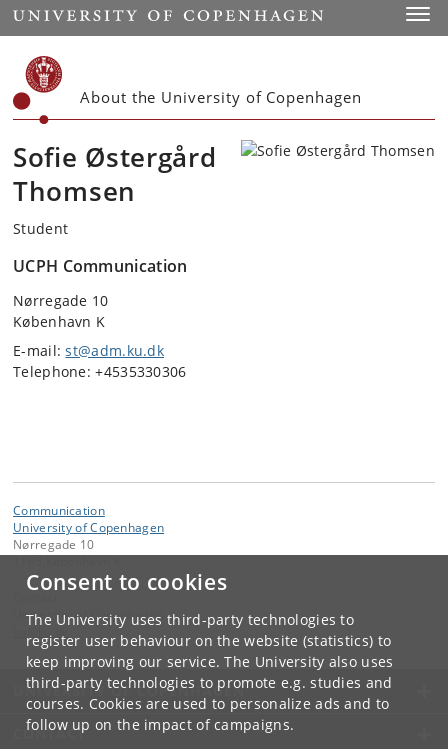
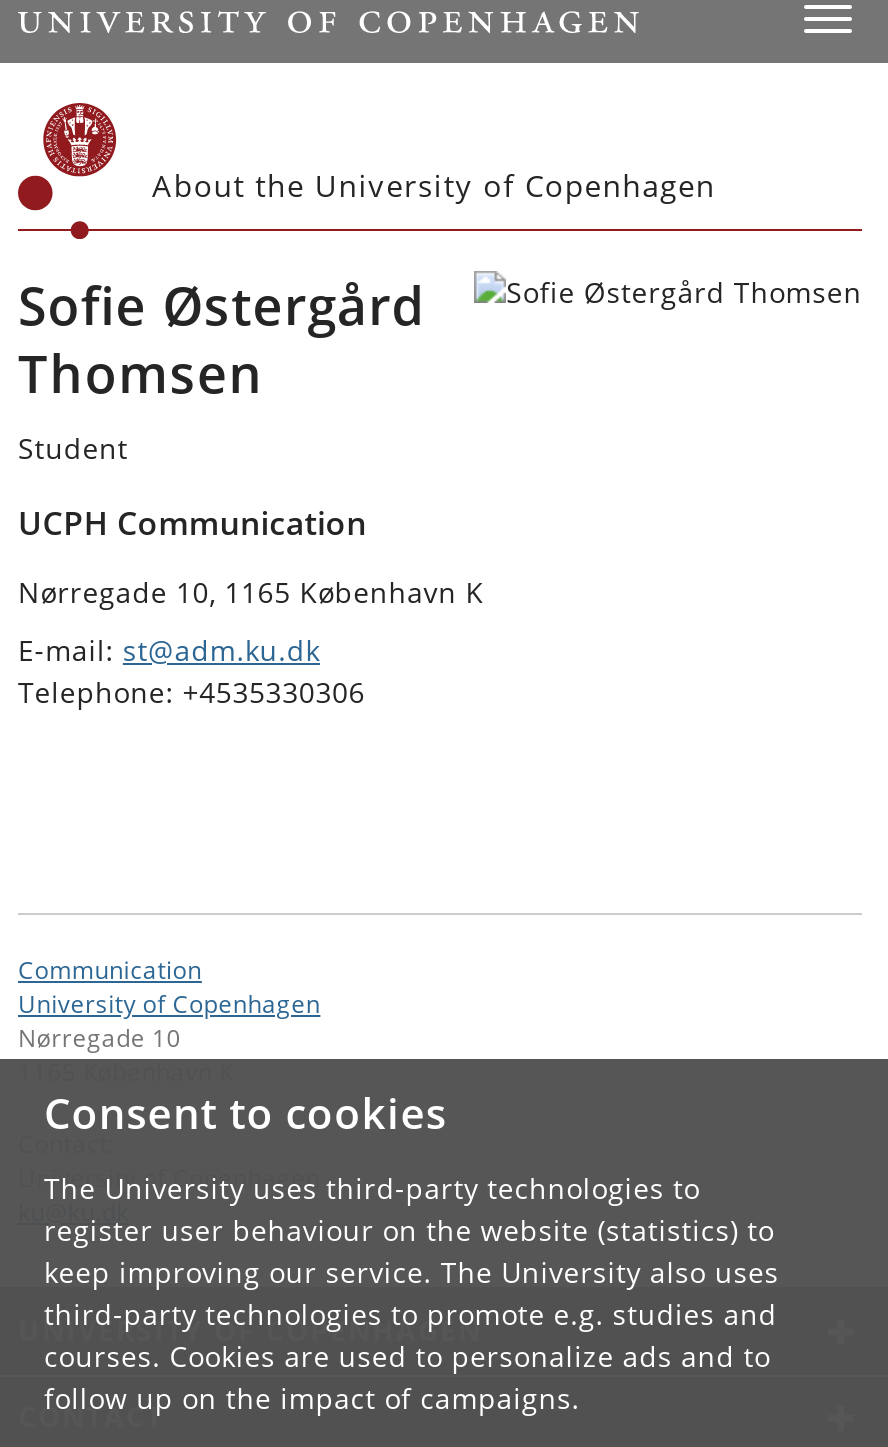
[13,291,109,331] Nørregade 10 | København K -> [18,573,484,611] Nørregade 10, 1165 København K

